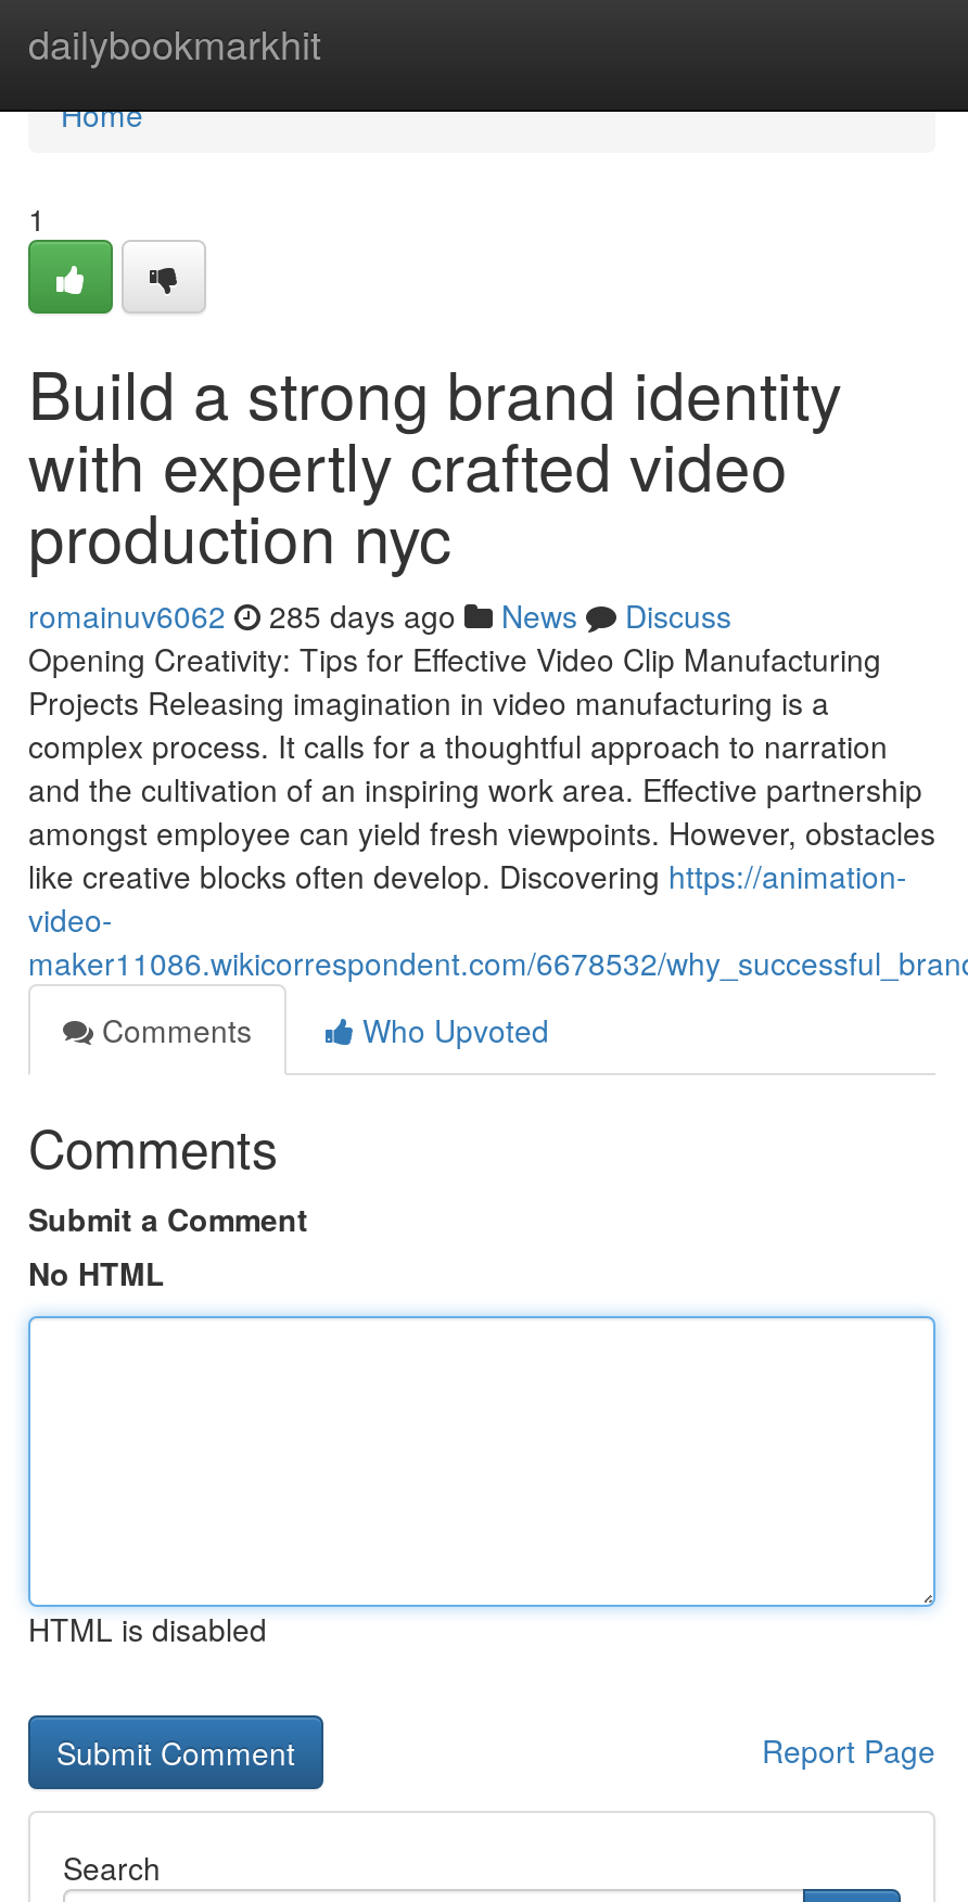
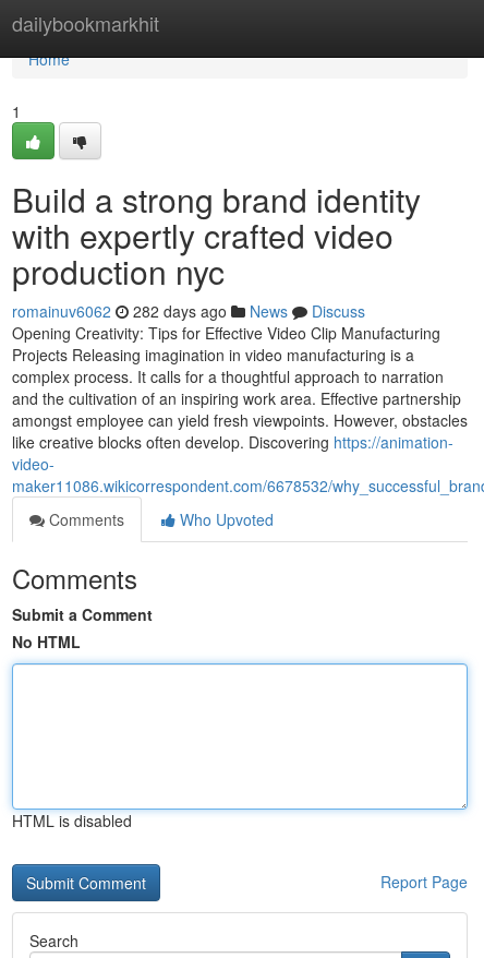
[28,593,731,637] romainuv6062 285 days ago News Discuss -> [12,300,365,322] romainuv6062 282 days ago News Discuss

